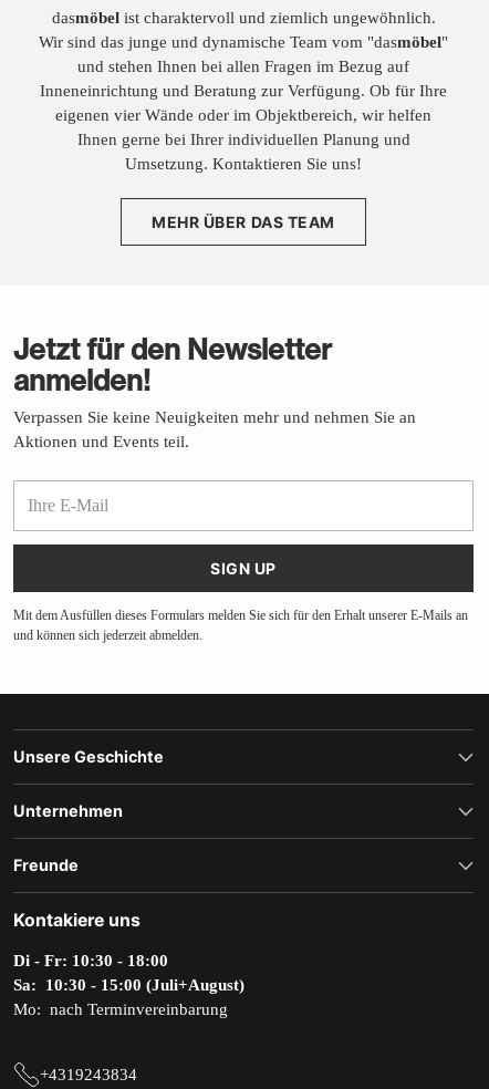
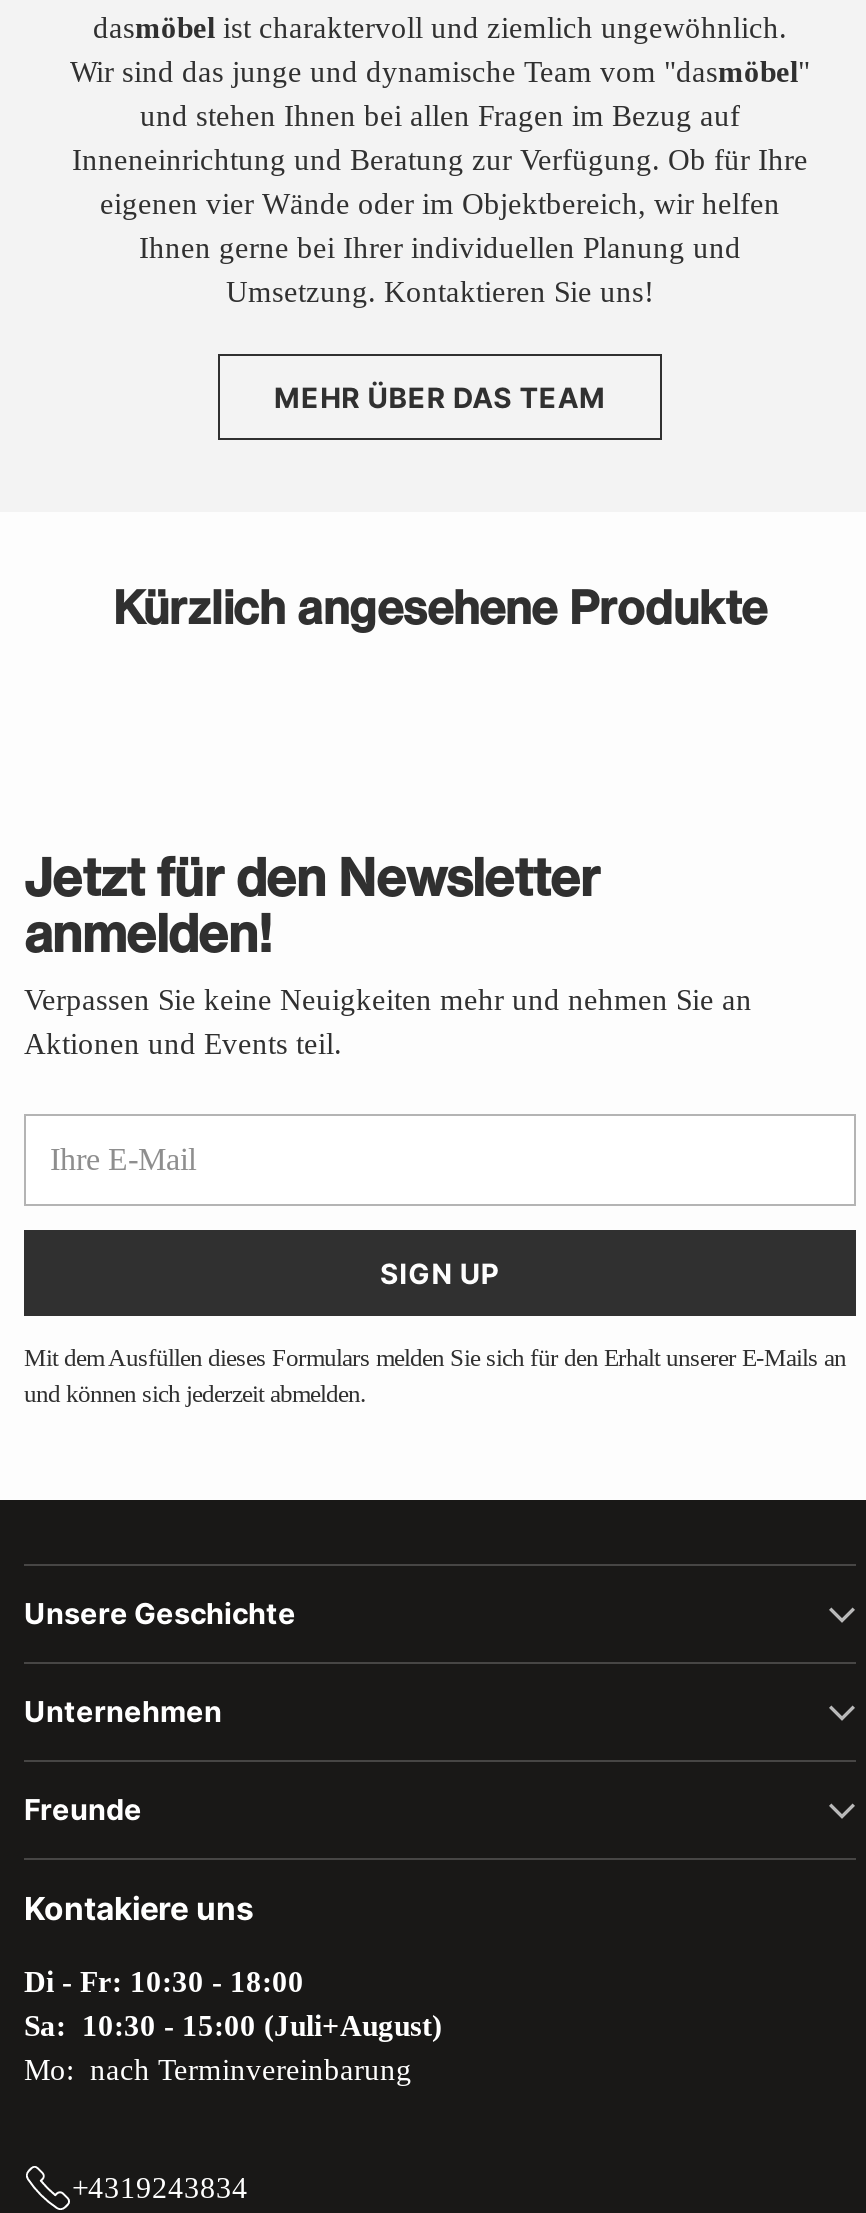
none -> [113,579,767,635] Kürzlich angesehene Produkte

